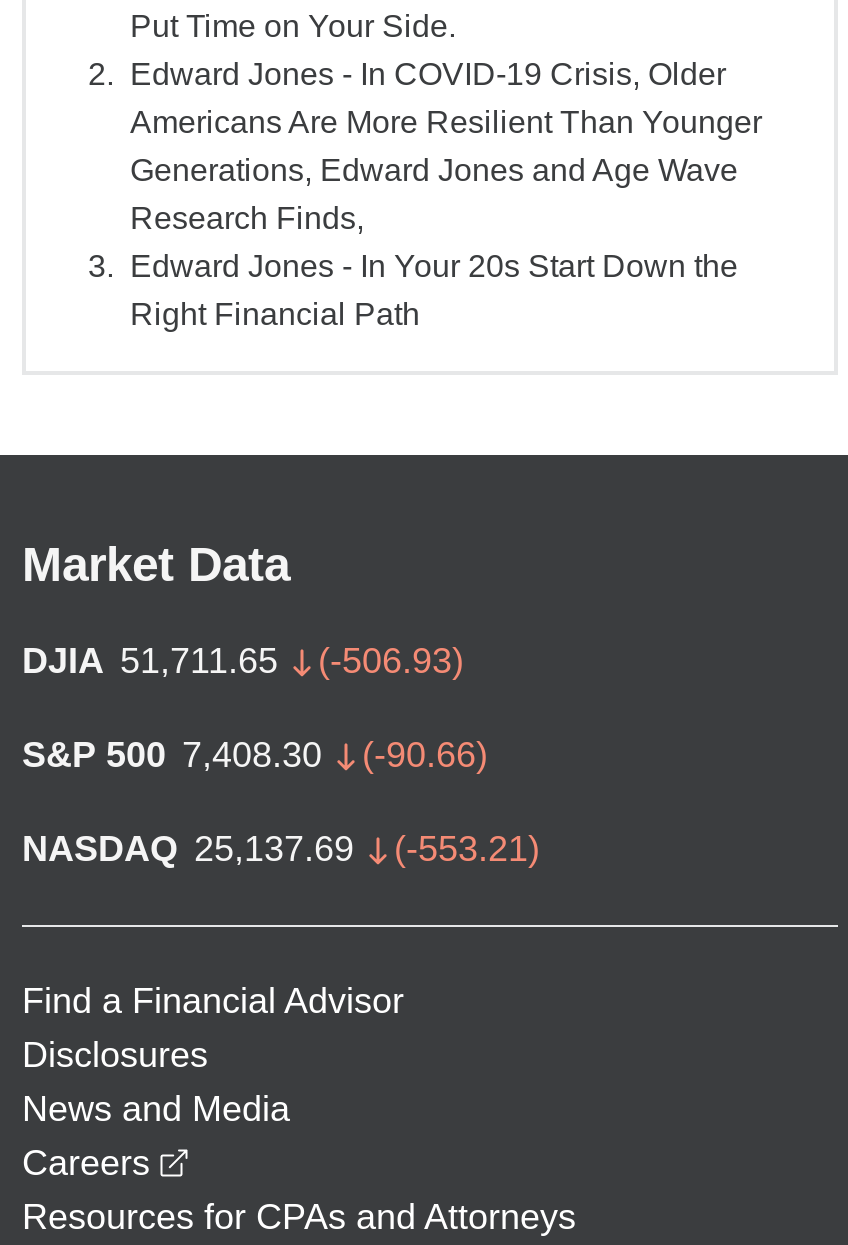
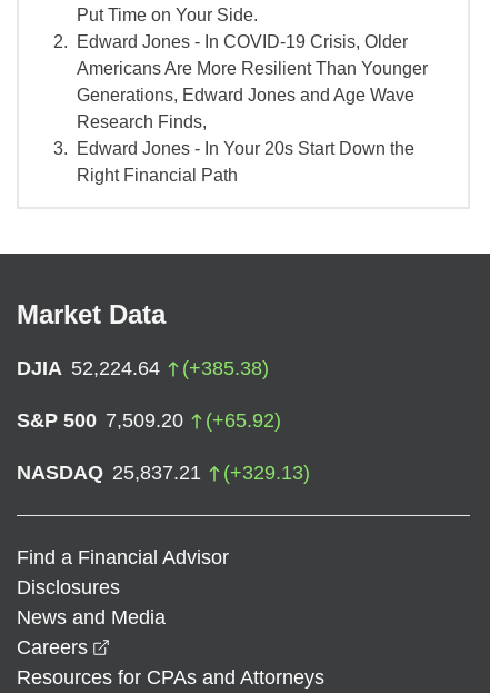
[22,641,464,681] DJIA 51,711.65 | (-506.93) -> [17,357,269,379] DJIA 52,224.64 | (+385.38)
[22,735,488,775] S&P 500 7,408.30 | (-90.66) -> [17,409,281,432] S&P 500 7,509.20 | (+65.92)
[22,829,540,869] NASDAQ 25,137.69 | (-553.21) -> [17,462,310,484] NASDAQ 25,837.21 | (+329.13)

